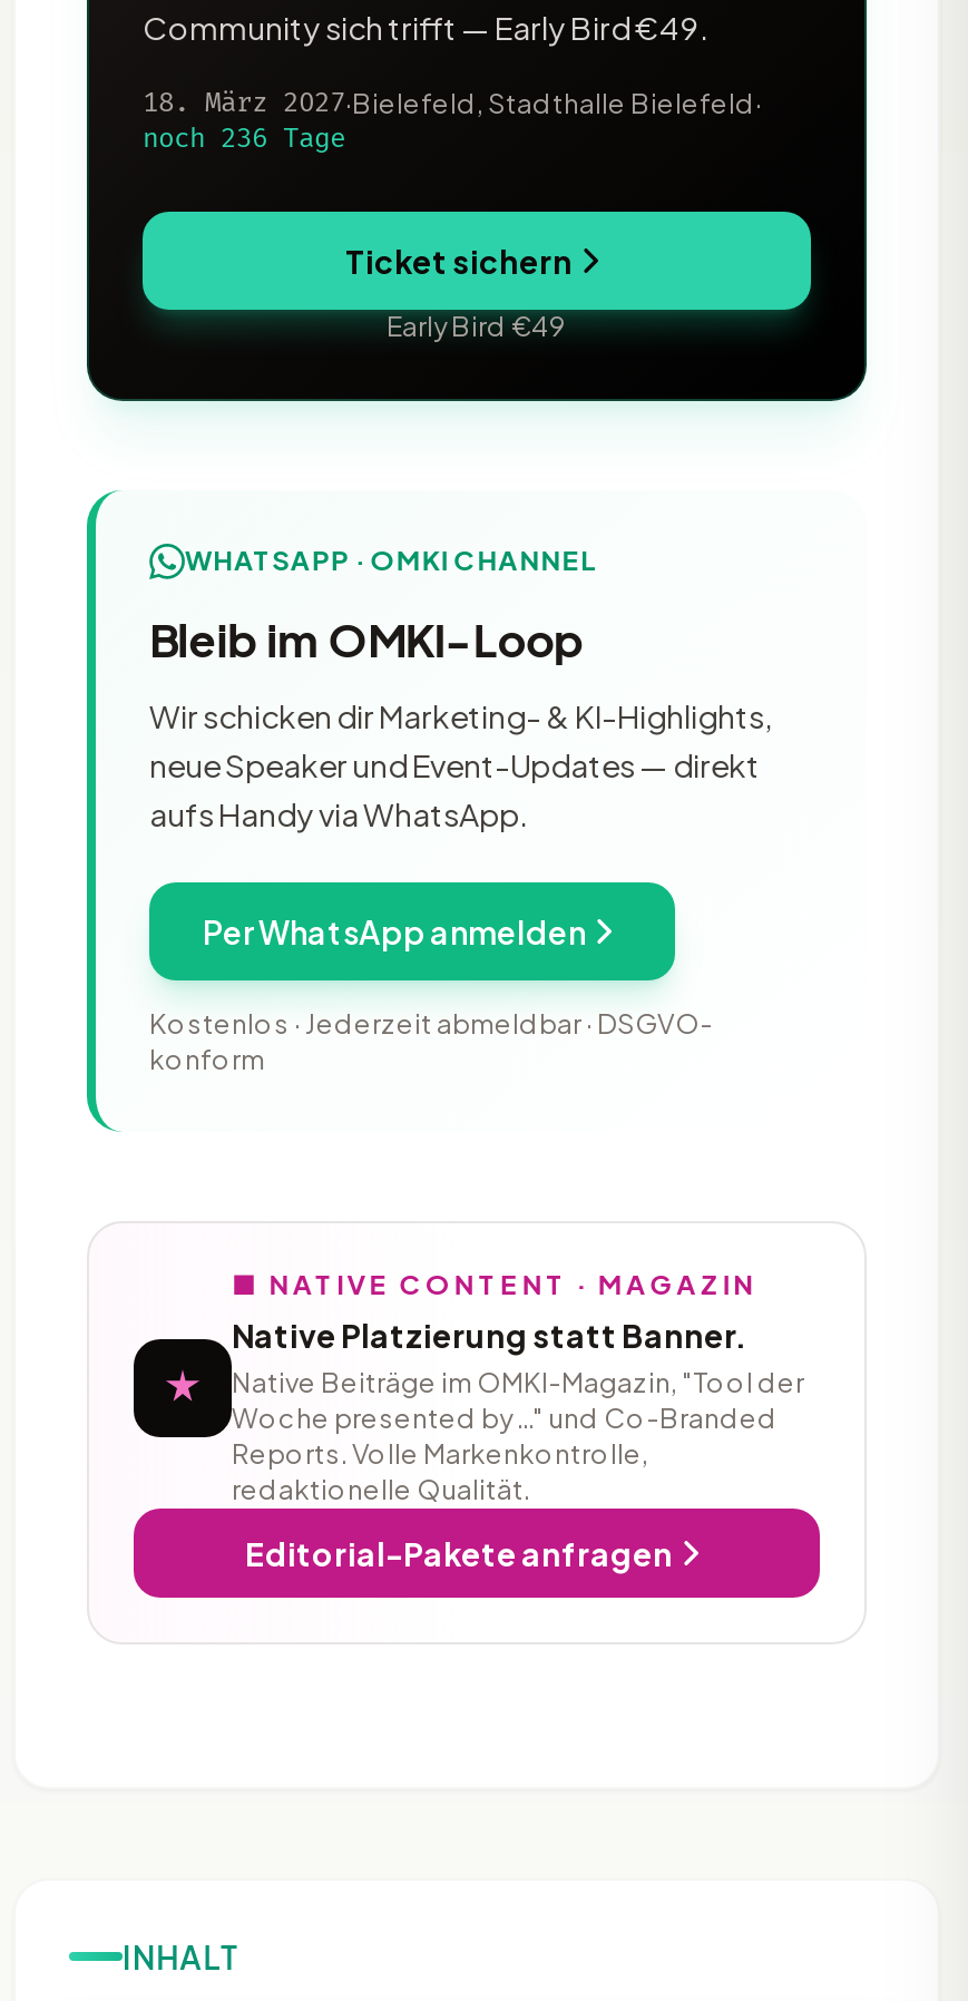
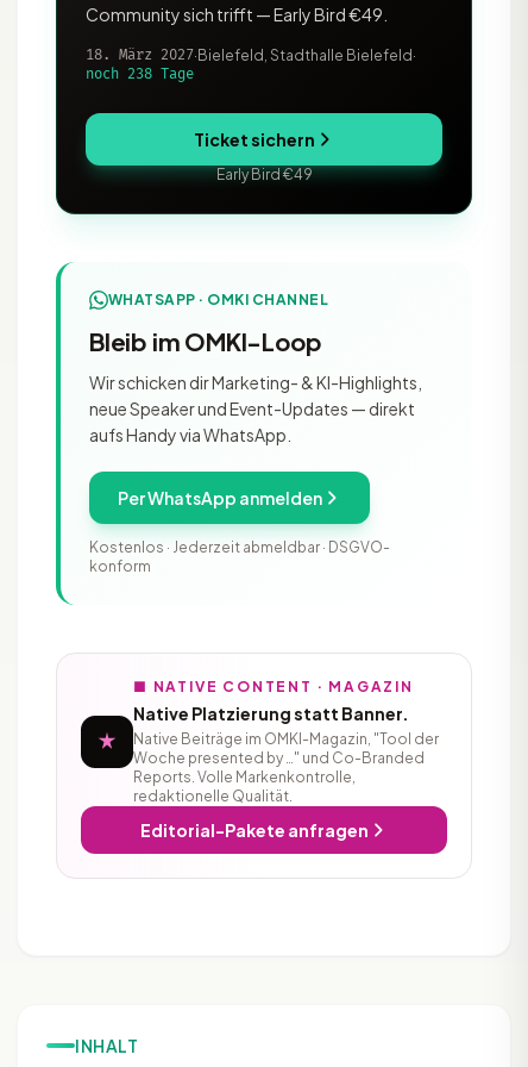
[143,123,345,156] noch 236 Tage -> [86,65,194,83] noch 238 Tage

